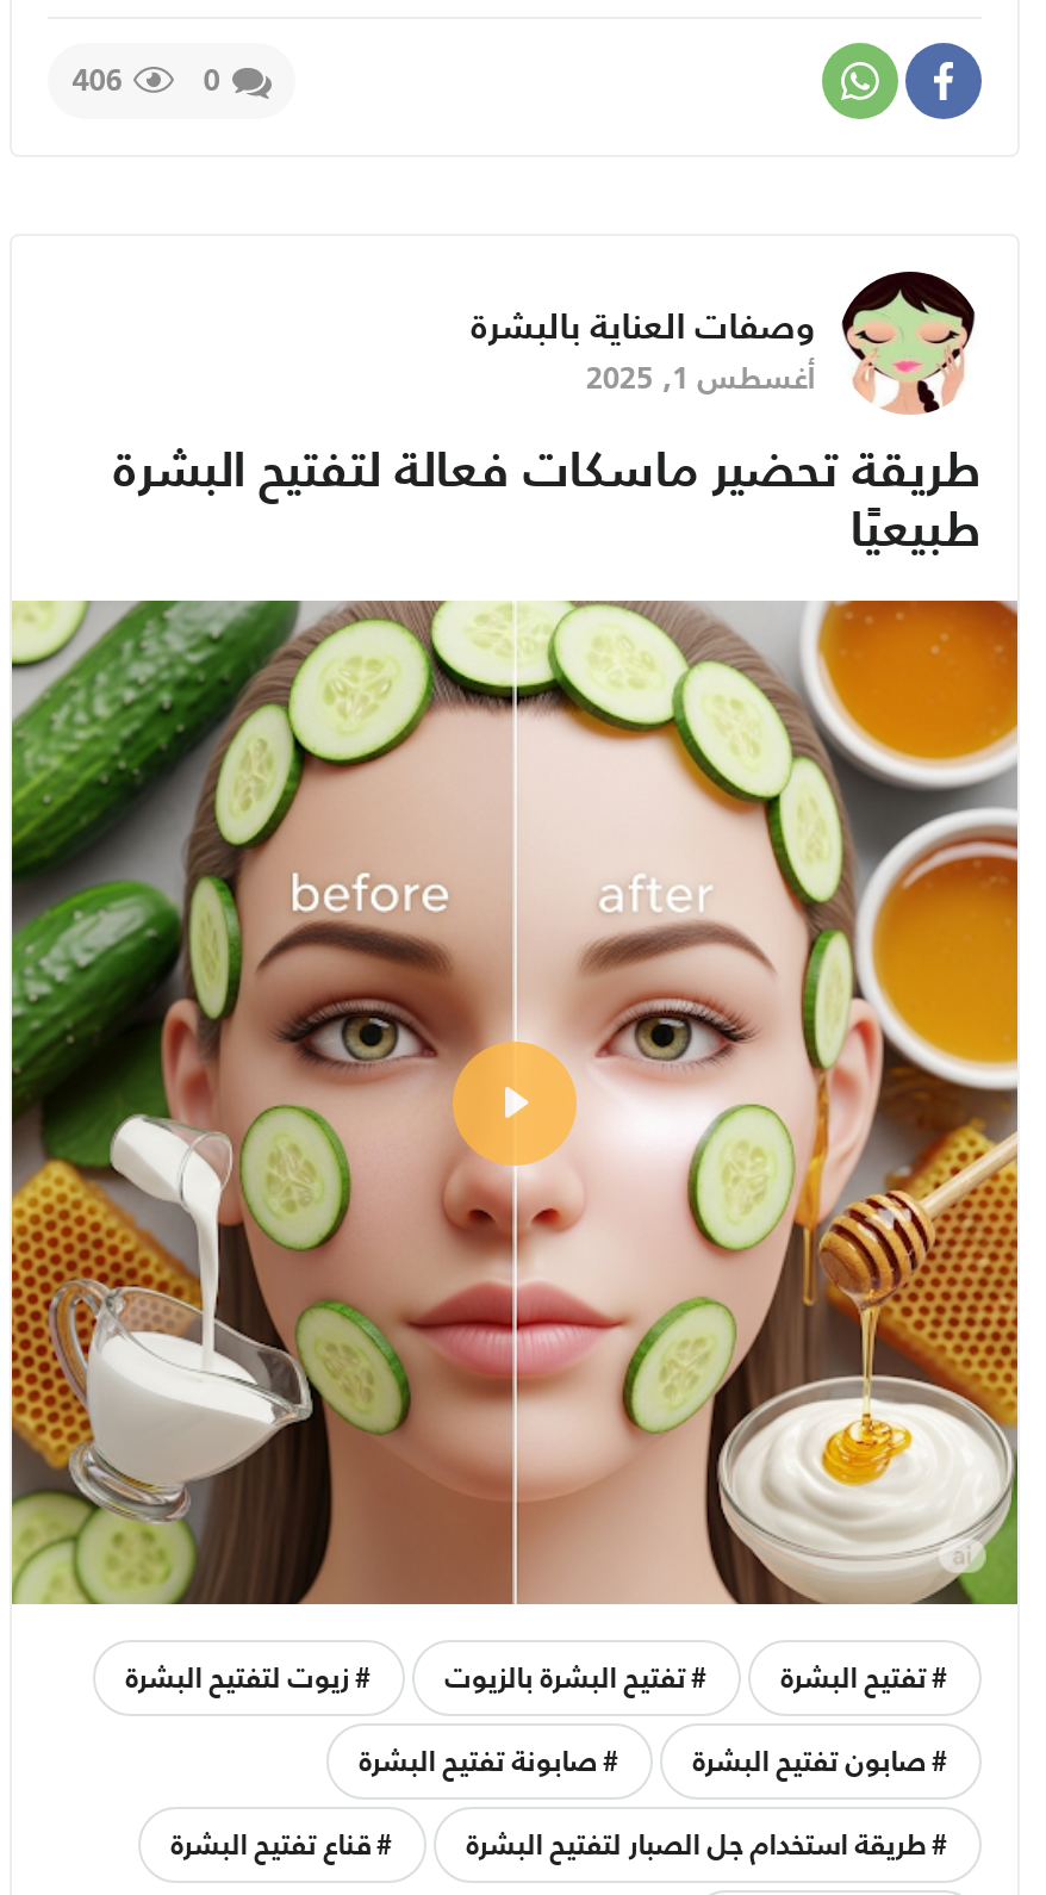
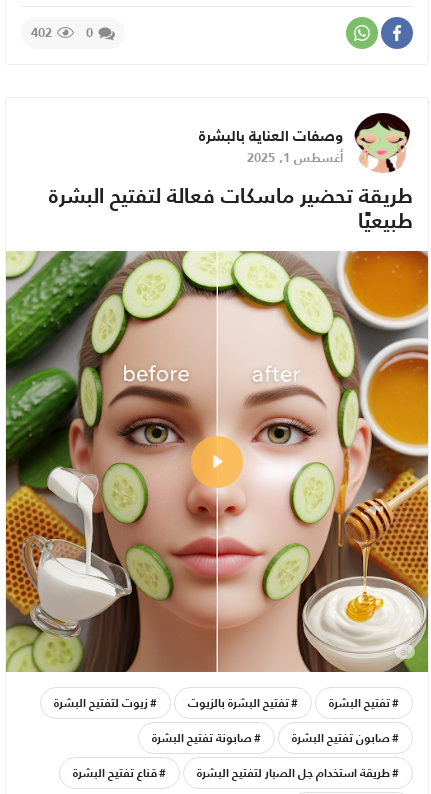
[72,54,220,104] 406 0 -> [31,22,93,43] 402 0

